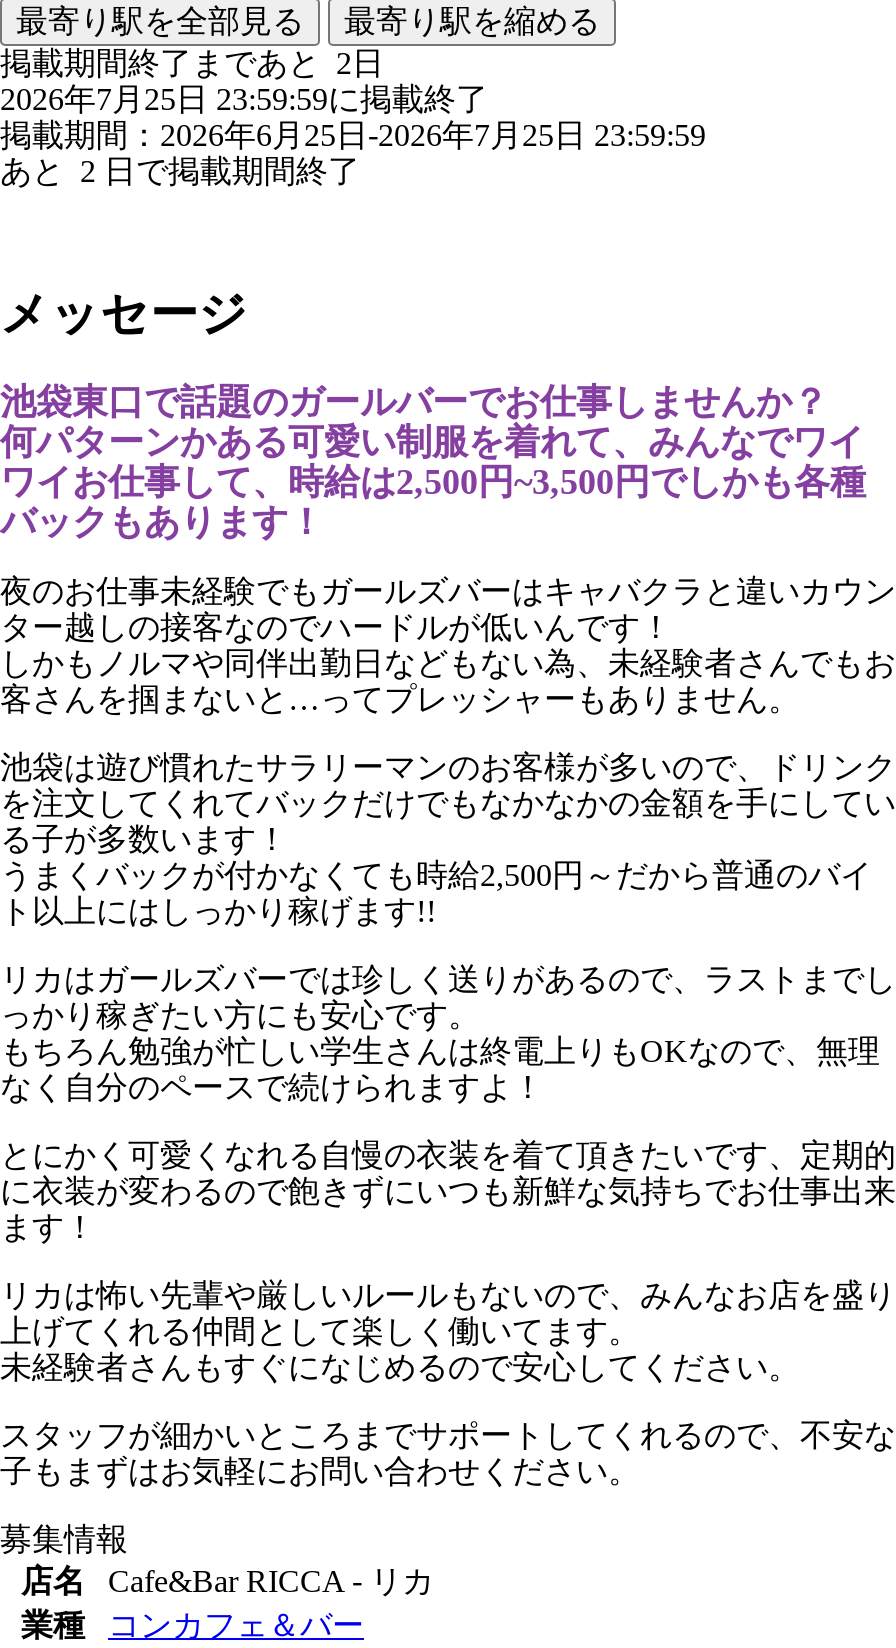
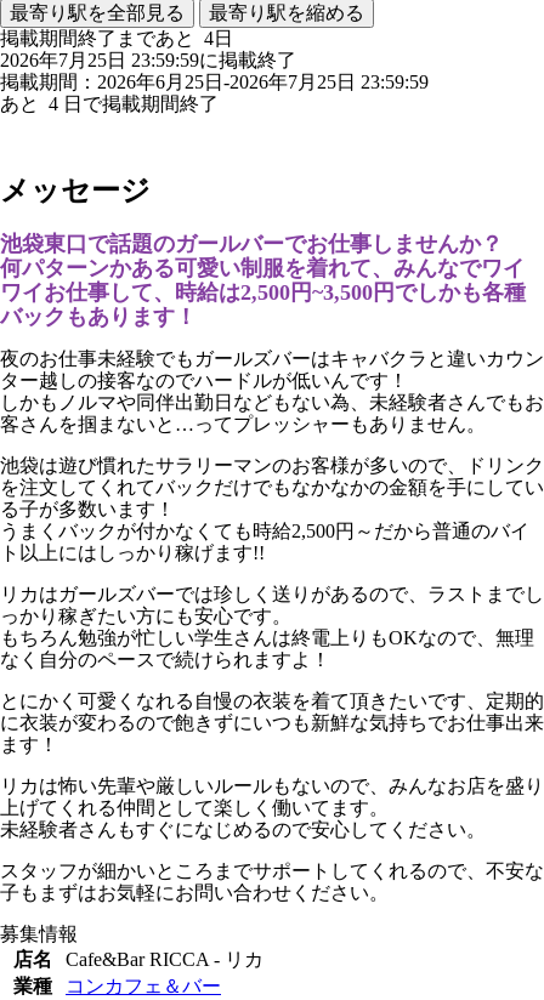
[0,46,384,80] 掲載期間終了まであと2日 -> [0,28,233,48] 掲載期間終了まであと4日
[0,154,360,188] あと2日で掲載期間終了 -> [0,93,219,114] あと4日で掲載期間終了

